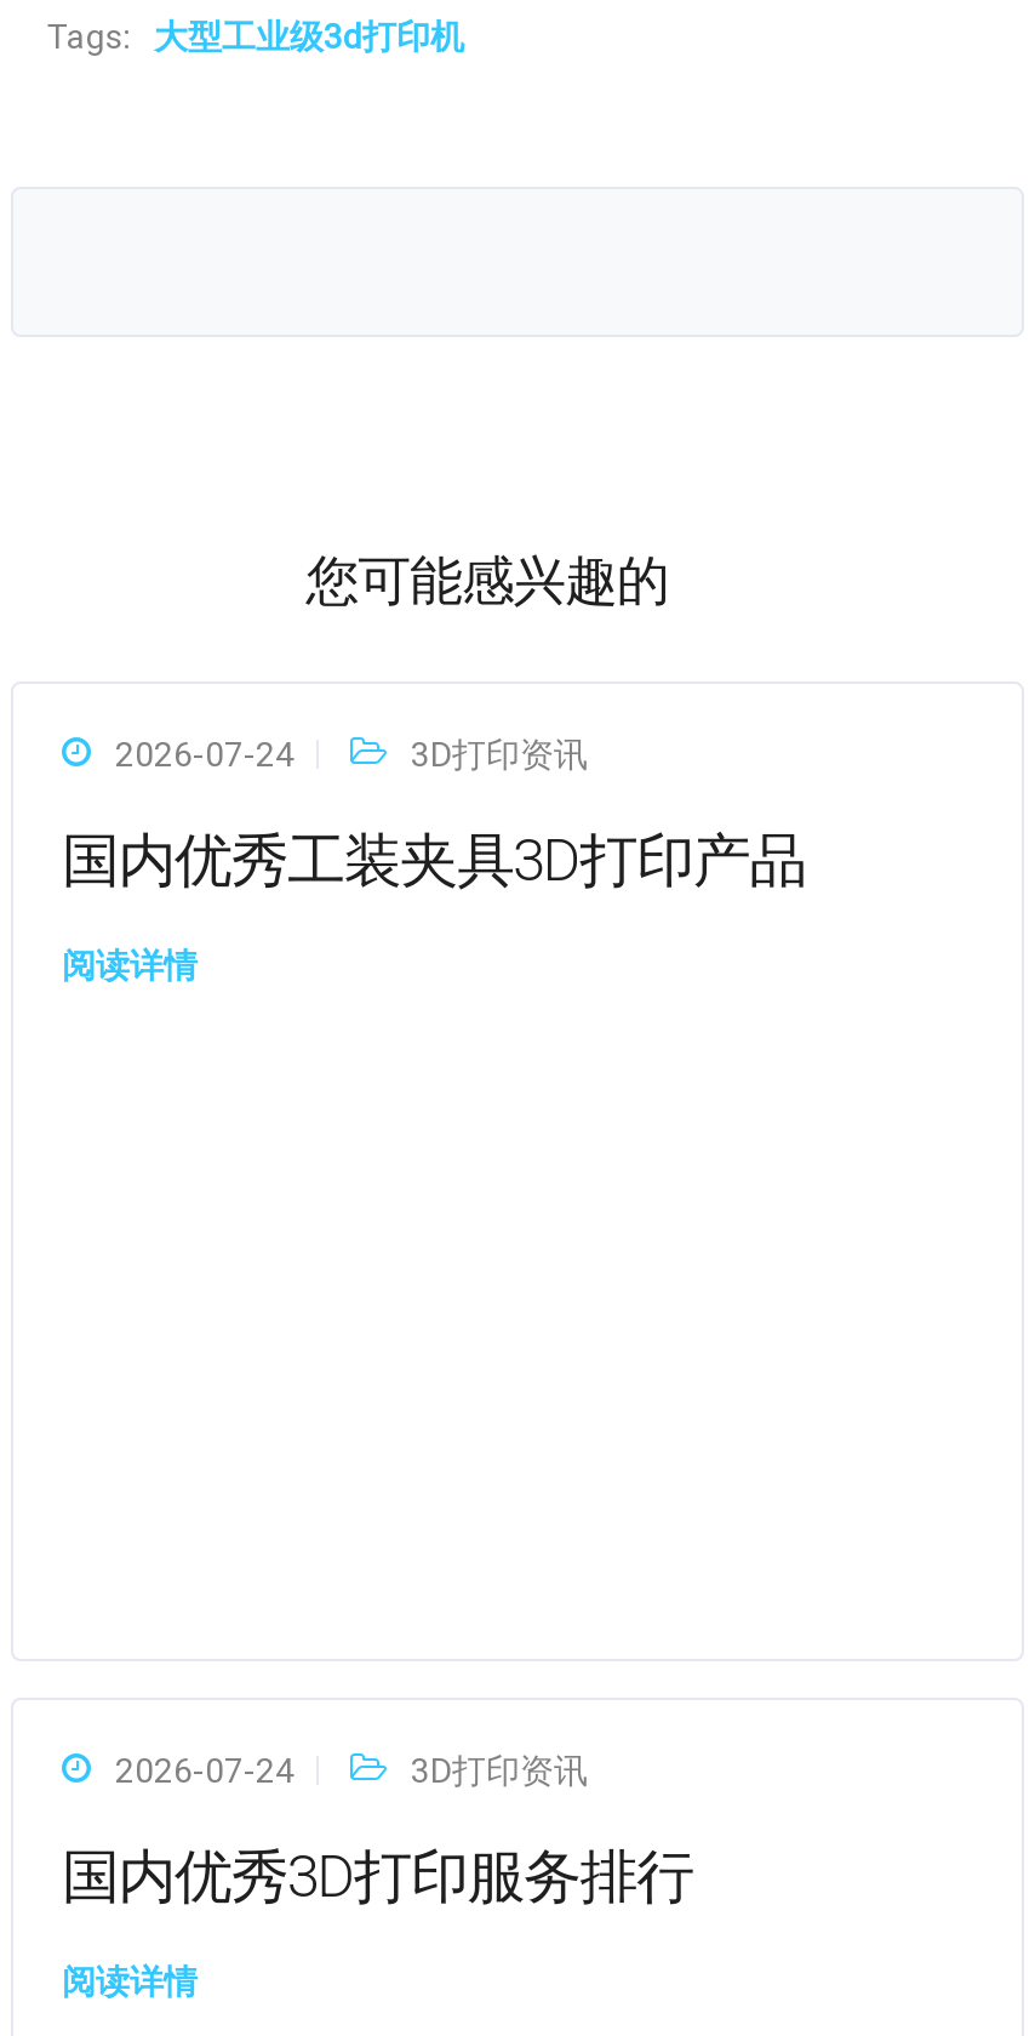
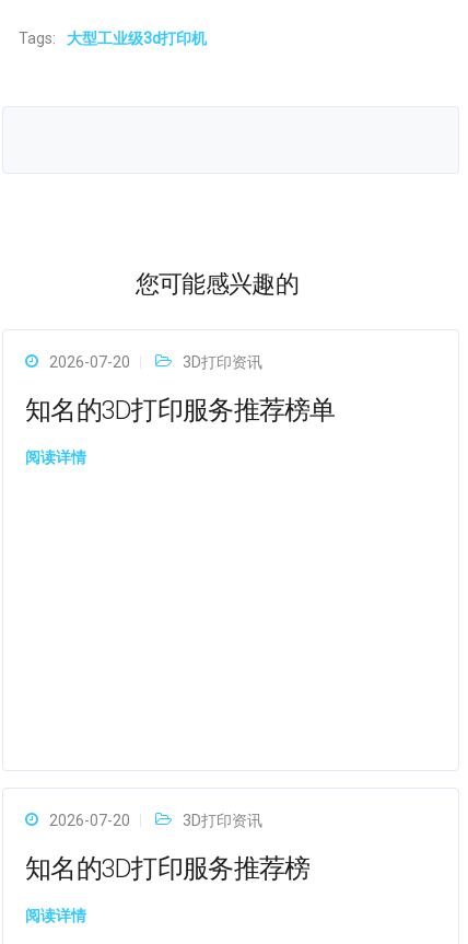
[115,735,295,774] 2026-07-24 -> [49,353,130,371] 2026-07-20
[62,827,806,895] 国内优秀工装夹具3D打印产品 -> [25,395,335,426] 知名的3D打印服务推荐榜单
[115,1751,295,1790] 2026-07-24 -> [49,812,130,829] 2026-07-20
[62,1843,693,1911] 国内优秀3D打印服务排行 -> [25,853,310,884] 知名的3D打印服务推荐榜

